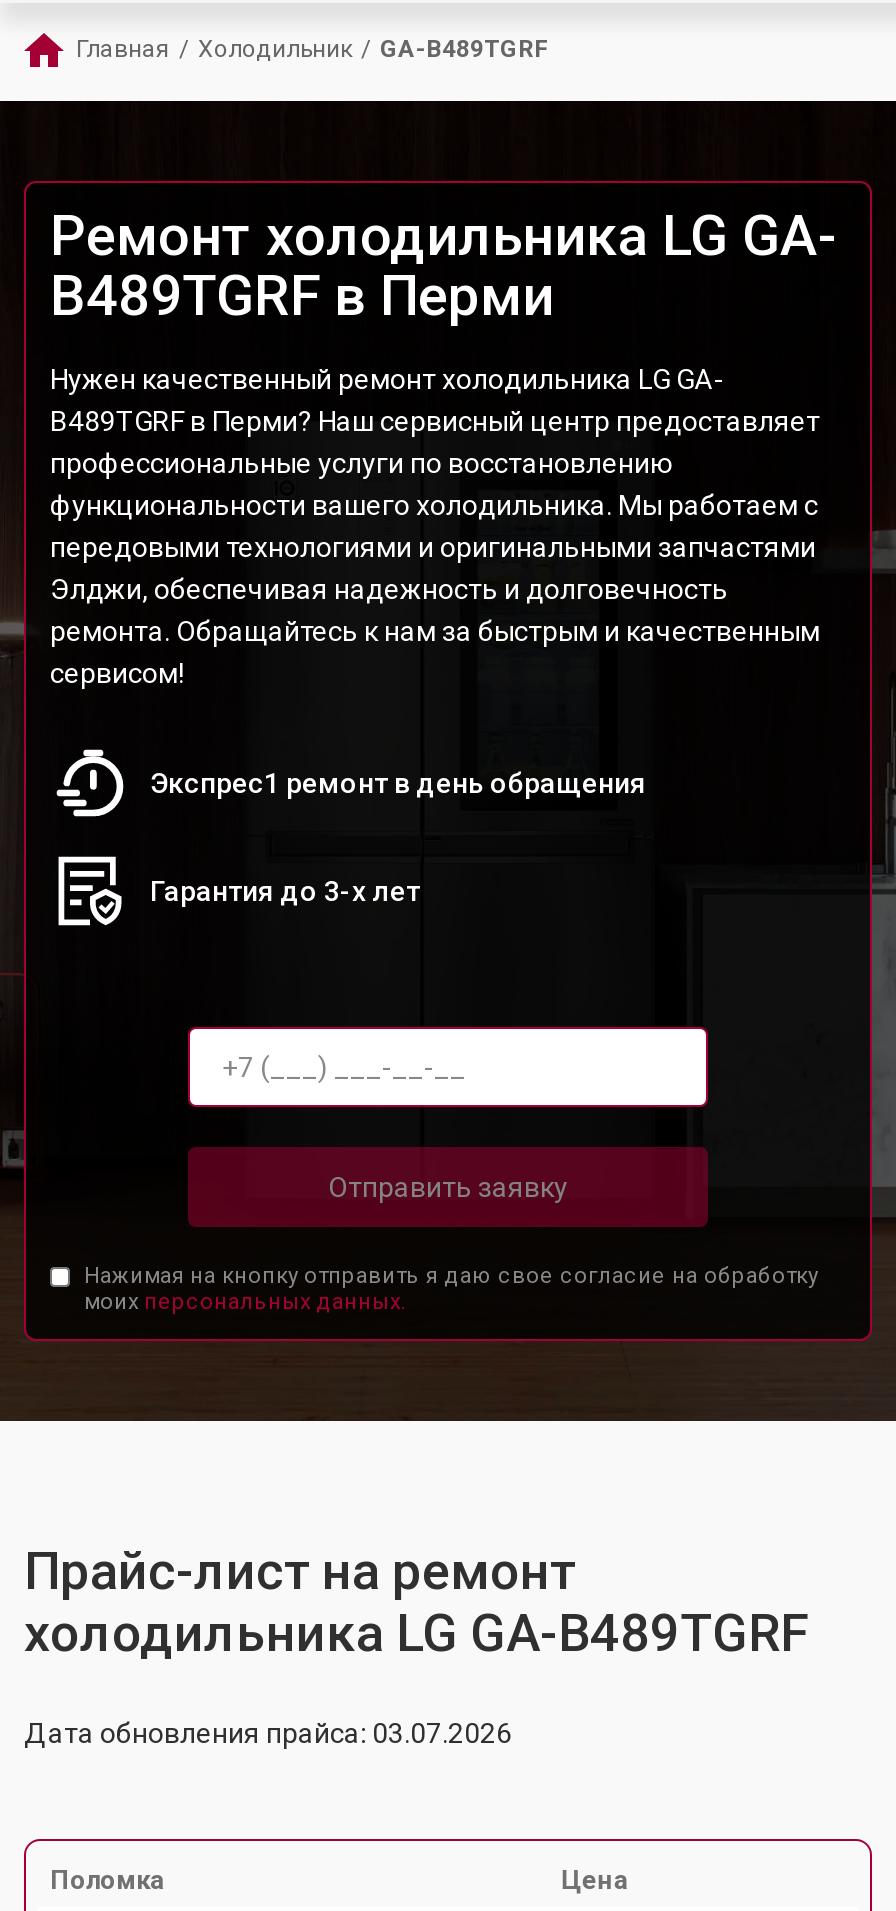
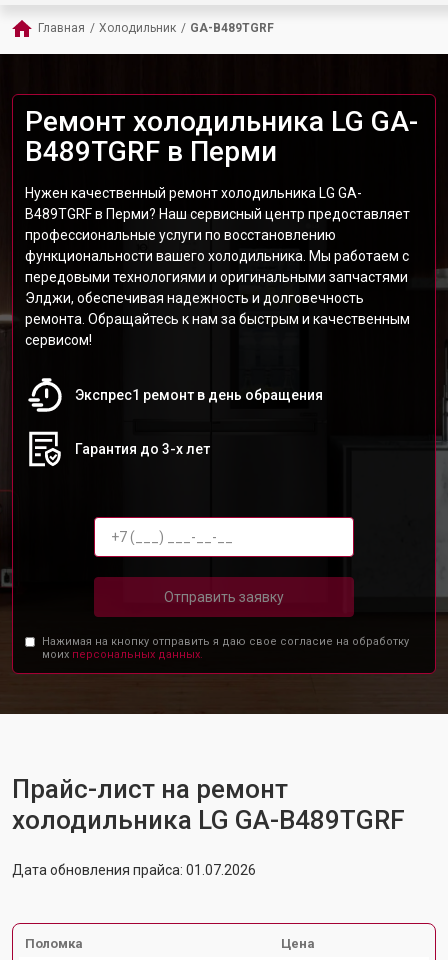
[24,1717,512,1749] Дата обновления прайса: 03.07.2026 -> [12,862,256,878] Дата обновления прайса: 01.07.2026

